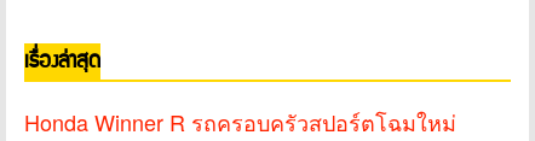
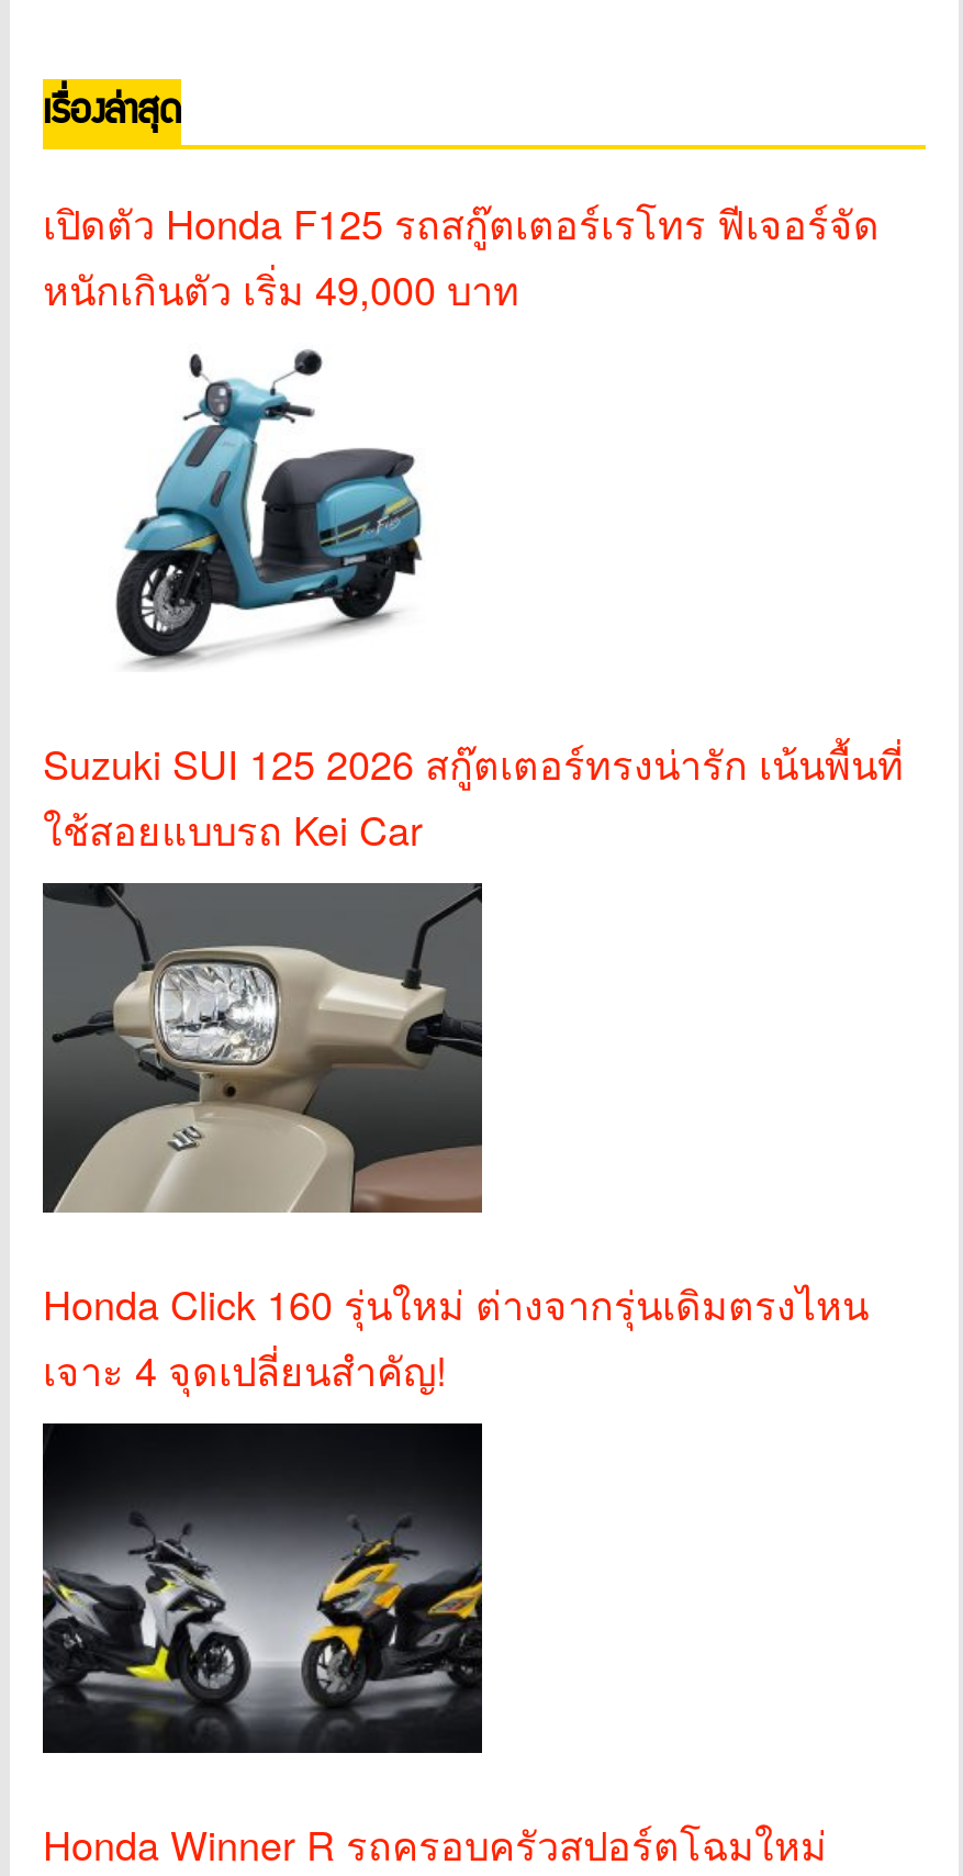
none -> [41,881,869,1396] [image] | Honda Click 160 รุ่นใหม่ ต่างจากรุ่นเดิมตรงไหน | เจาะ 4 จุดเปลี่ยนสำคัญ!
none -> [41,1421,484,1755] [image]
none -> [43,192,880,315] เปิดตัว Honda F125 รถสกู๊ตเตอร์เรโทร ฟีเจอร์จัด | หนักเกินตัว เริ่ม 49,000 บาท
none -> [43,349,904,855] [image] | Suzuki SUI 125 2026 สกู๊ตเตอร์ทรงน่ารัก เน้นพื้นที่ | ใช้สอยแบบรถ Kei Car

